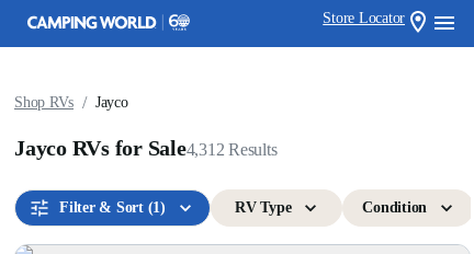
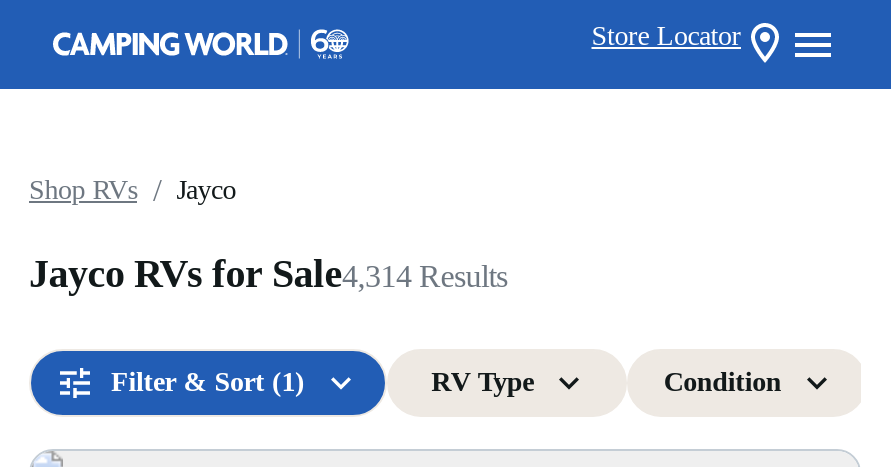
[14,136,277,160] Jayco RVs for Sale4,312 Results -> [29,251,507,295] Jayco RVs for Sale4,314 Results

